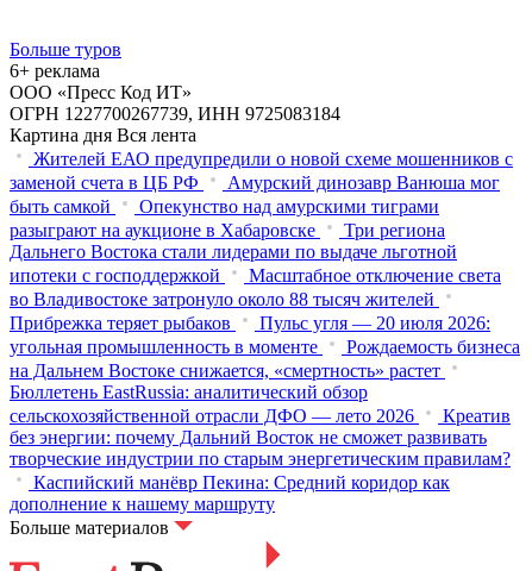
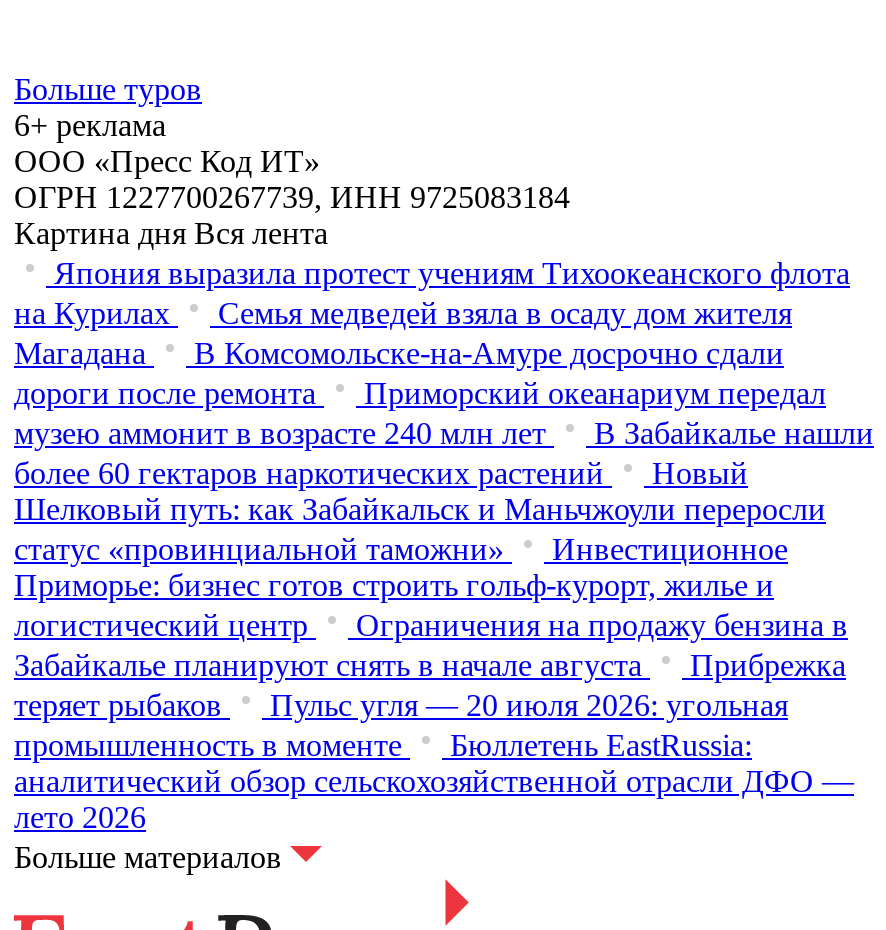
[10,149,520,514] Жителей ЕАО предупредили о новой схеме мошенников с | заменой счета в ЦБ РФ | Амурский динозавр Ванюша мог | быть самкой | Опекунство над амурскими тиграми | разыграют на аукционе в Хабаровске | Три региона | Дальнего Востока стали лидерами по выдаче льготной | ипотеки с господдержкой | Масштабное отключение света | во Владивостоке затронуло около 88 тысяч жителей | Прибрежка теряет рыбаков | Пульс угля — 20 июля 2026: | угольная промышленность в моменте | Рождаемость бизнеса | на Дальнем Востоке снижается, «смертность» растет | Бюллетень EastRussia: аналитический обзор | сельскохозяйственной отрасли ДФО — лето 2026 | Креатив | без энергии: почему Дальний Восток не сможет развивать | творческие индустрии по старым энергетическим правилам? | Каспийский манёвр Пекина: Средний коридор как | дополнение к нашему маршруту -> [14,256,874,834] Япония выразила протест учениям Тихоокеанского флота | на Курилах | Семья медведей взяла в осаду дом жителя | Магадана | В Комсомольске-на-Амуре досрочно сдали | дороги после ремонта | Приморский океанариум передал | музею аммонит в возрасте 240 млн лет | В Забайкалье нашли | более 60 гектаров наркотических растений | Новый | Шелковый путь: как Забайкальск и Маньчжоули переросли | статус «провинциальной таможни» | Инвестиционное | Приморье: бизнес готов строить гольф-курорт, жилье и | логистический центр | Ограничения на продажу бензина в | Забайкалье планируют снять в начале августа | Прибрежка | теряет рыбаков | Пульс угля — 20 июля 2026: угольная | промышленность в моменте | Бюллетень EastRussia: | аналитический обзор сельскохозяйственной отрасли ДФО — | лето 2026

